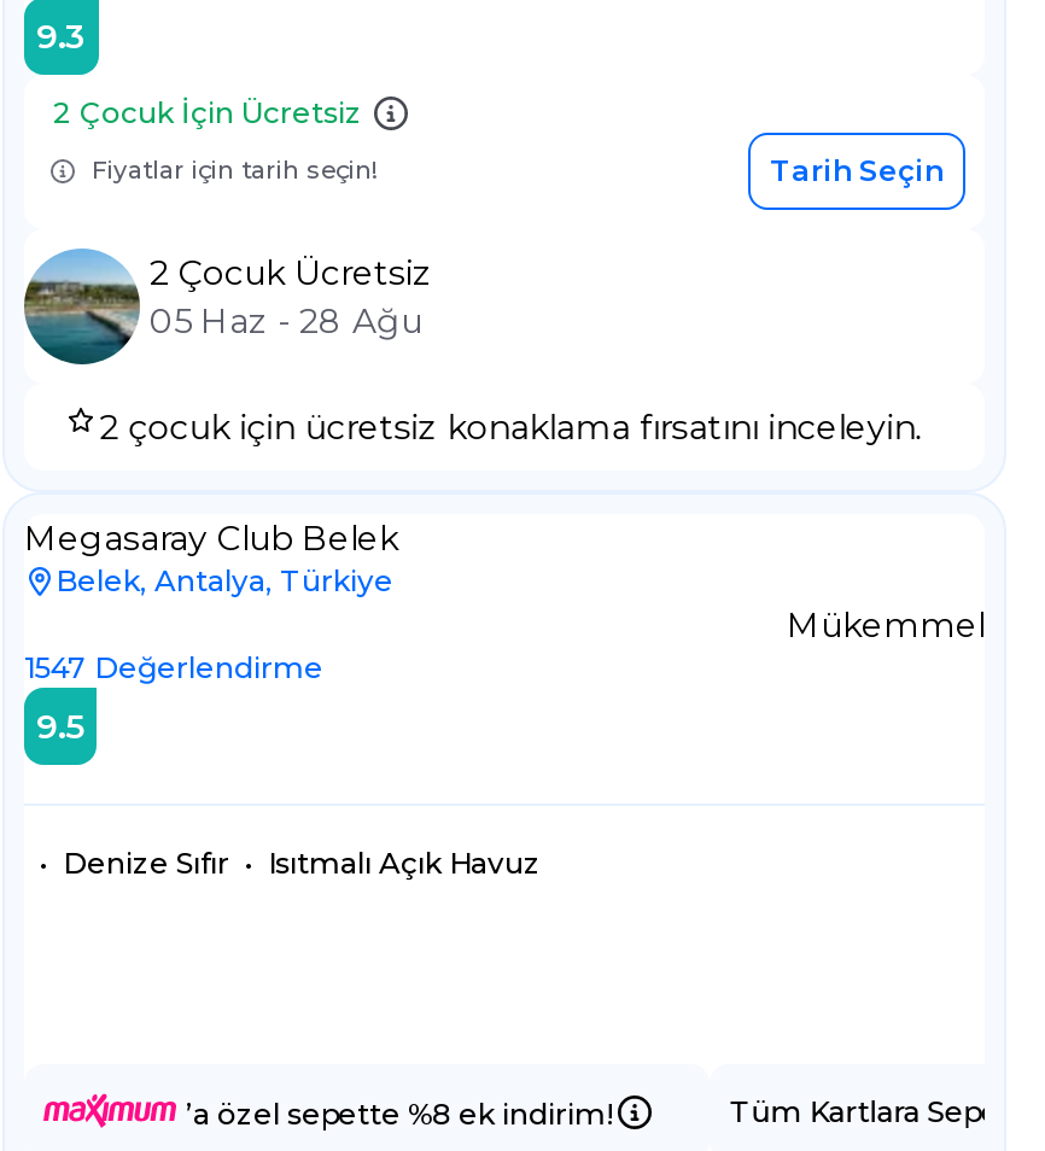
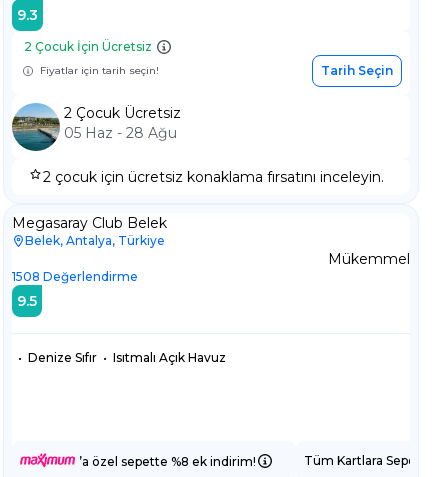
[24,649,323,685] 1547 Değerlendirme -> [12,269,138,284] 1508 Değerlendirme

